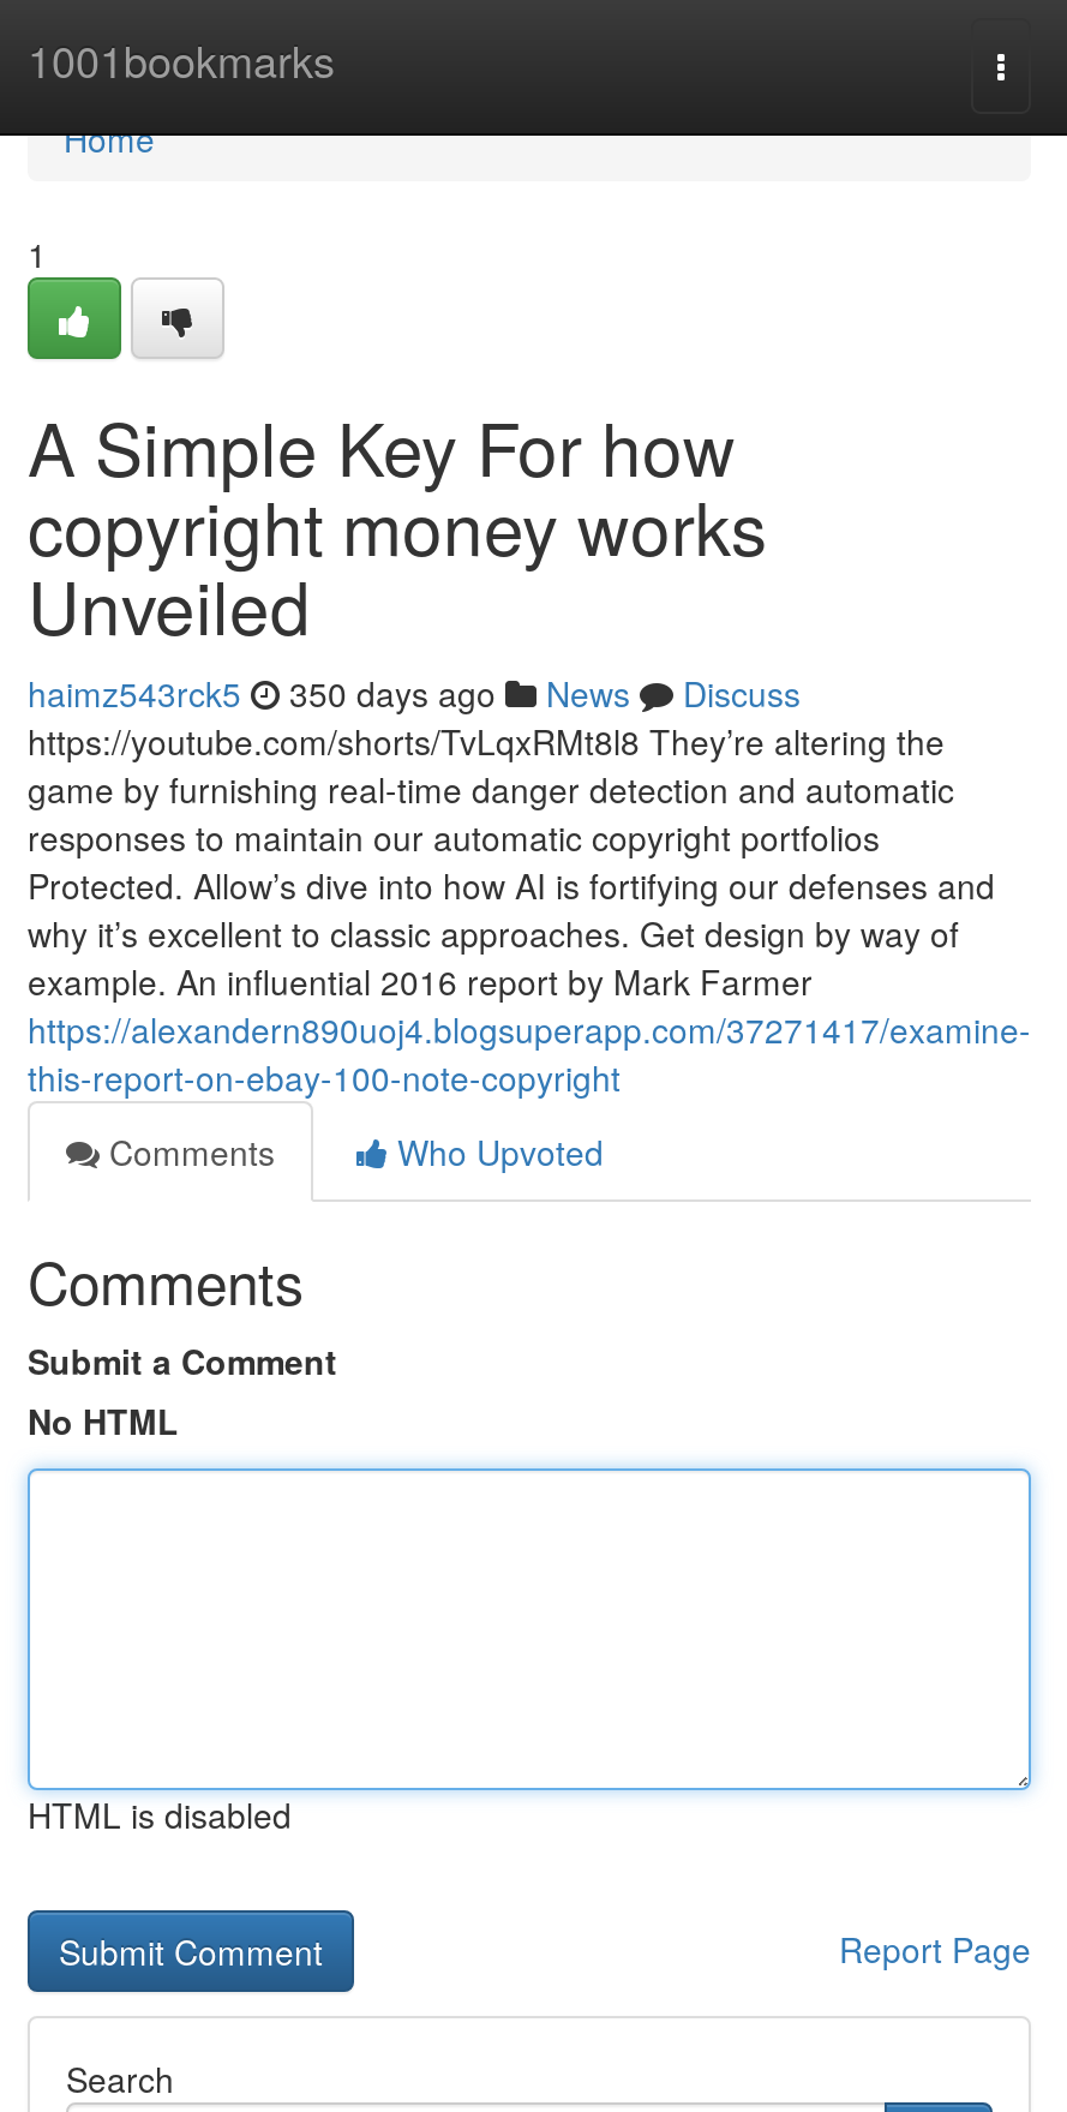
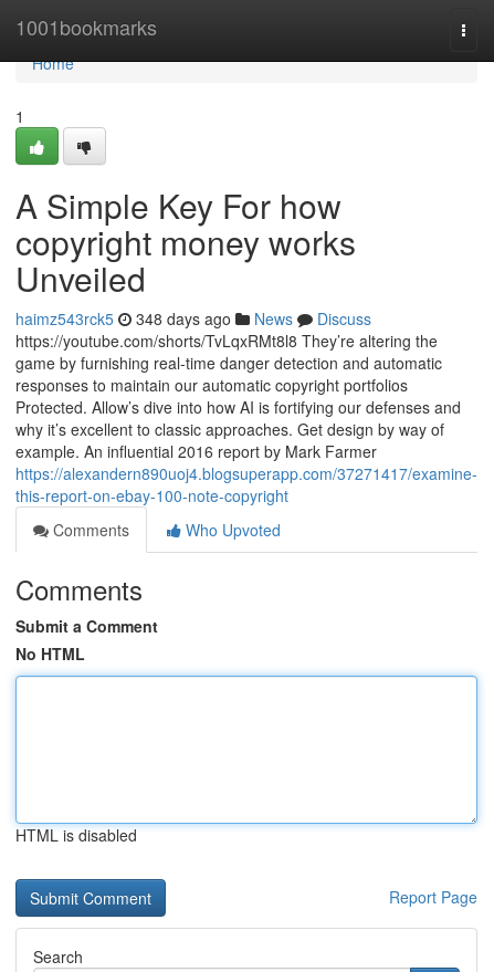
[28,669,801,717] haimz543rck5 350 days ago News Discuss -> [15,307,371,330] haimz543rck5 348 days ago News Discuss

